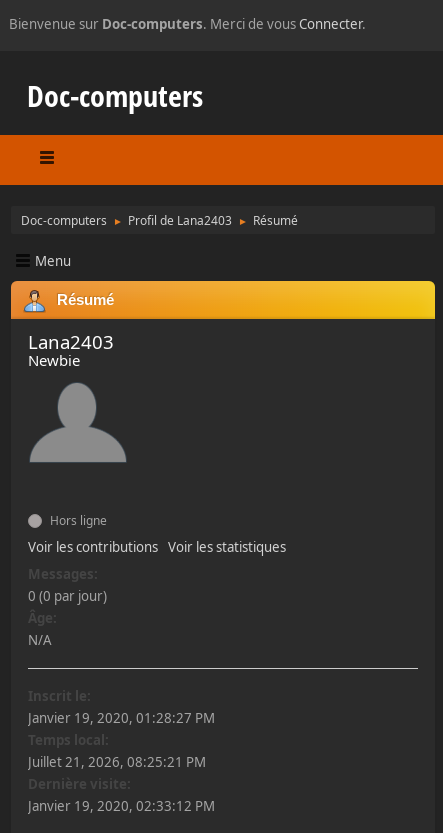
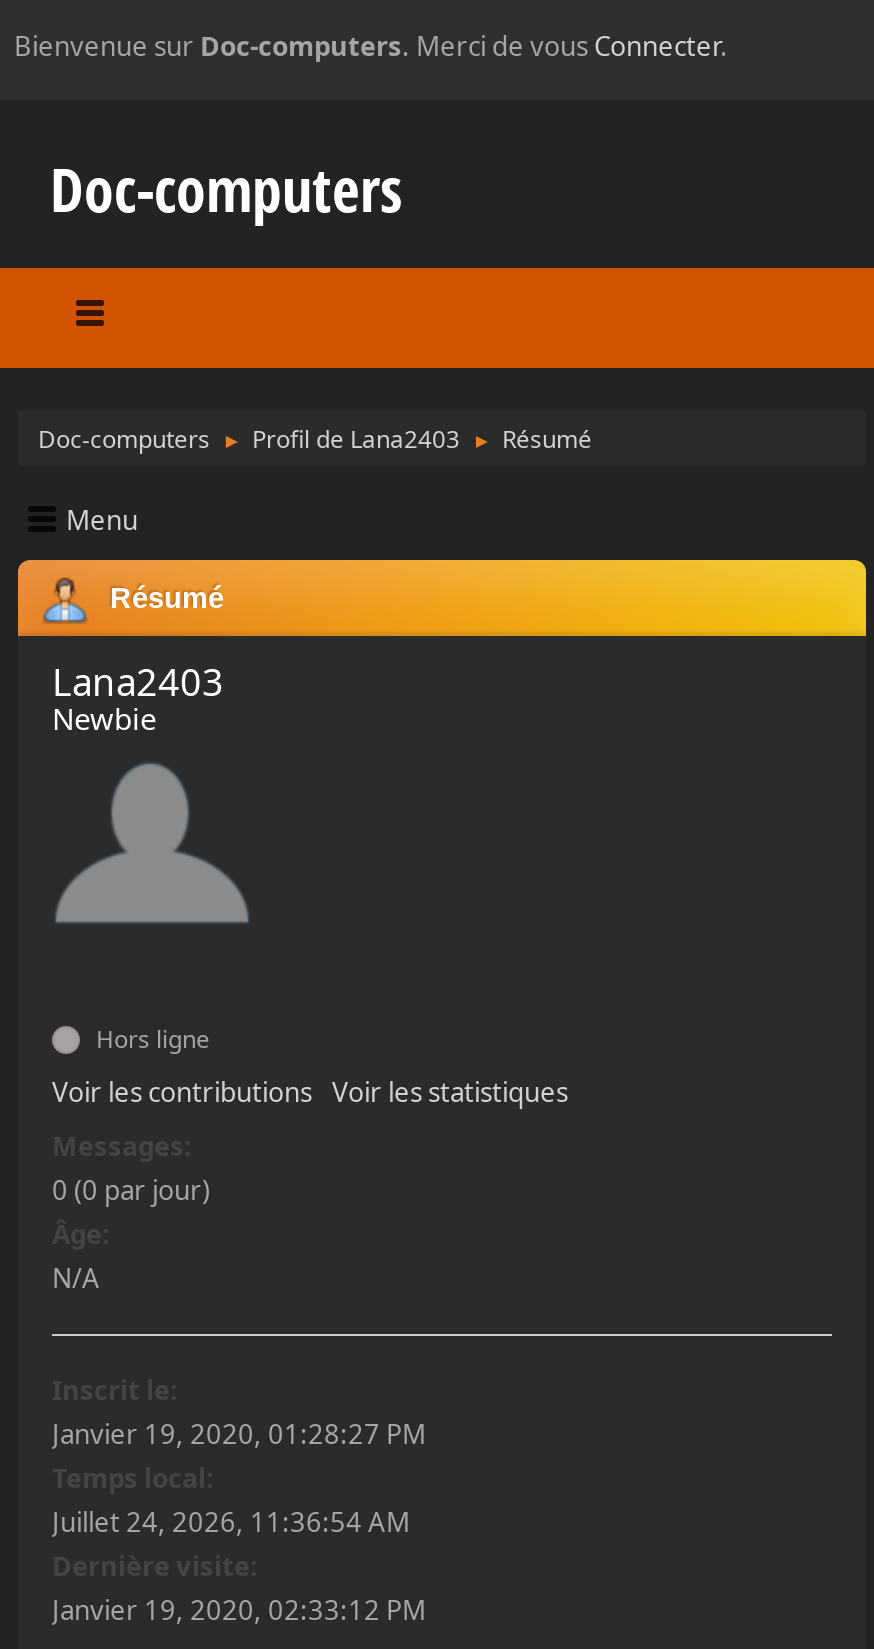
[28,753,206,771] Juillet 21, 2026, 08:25:21 PM -> [52,1504,410,1540] Juillet 24, 2026, 11:36:54 AM

